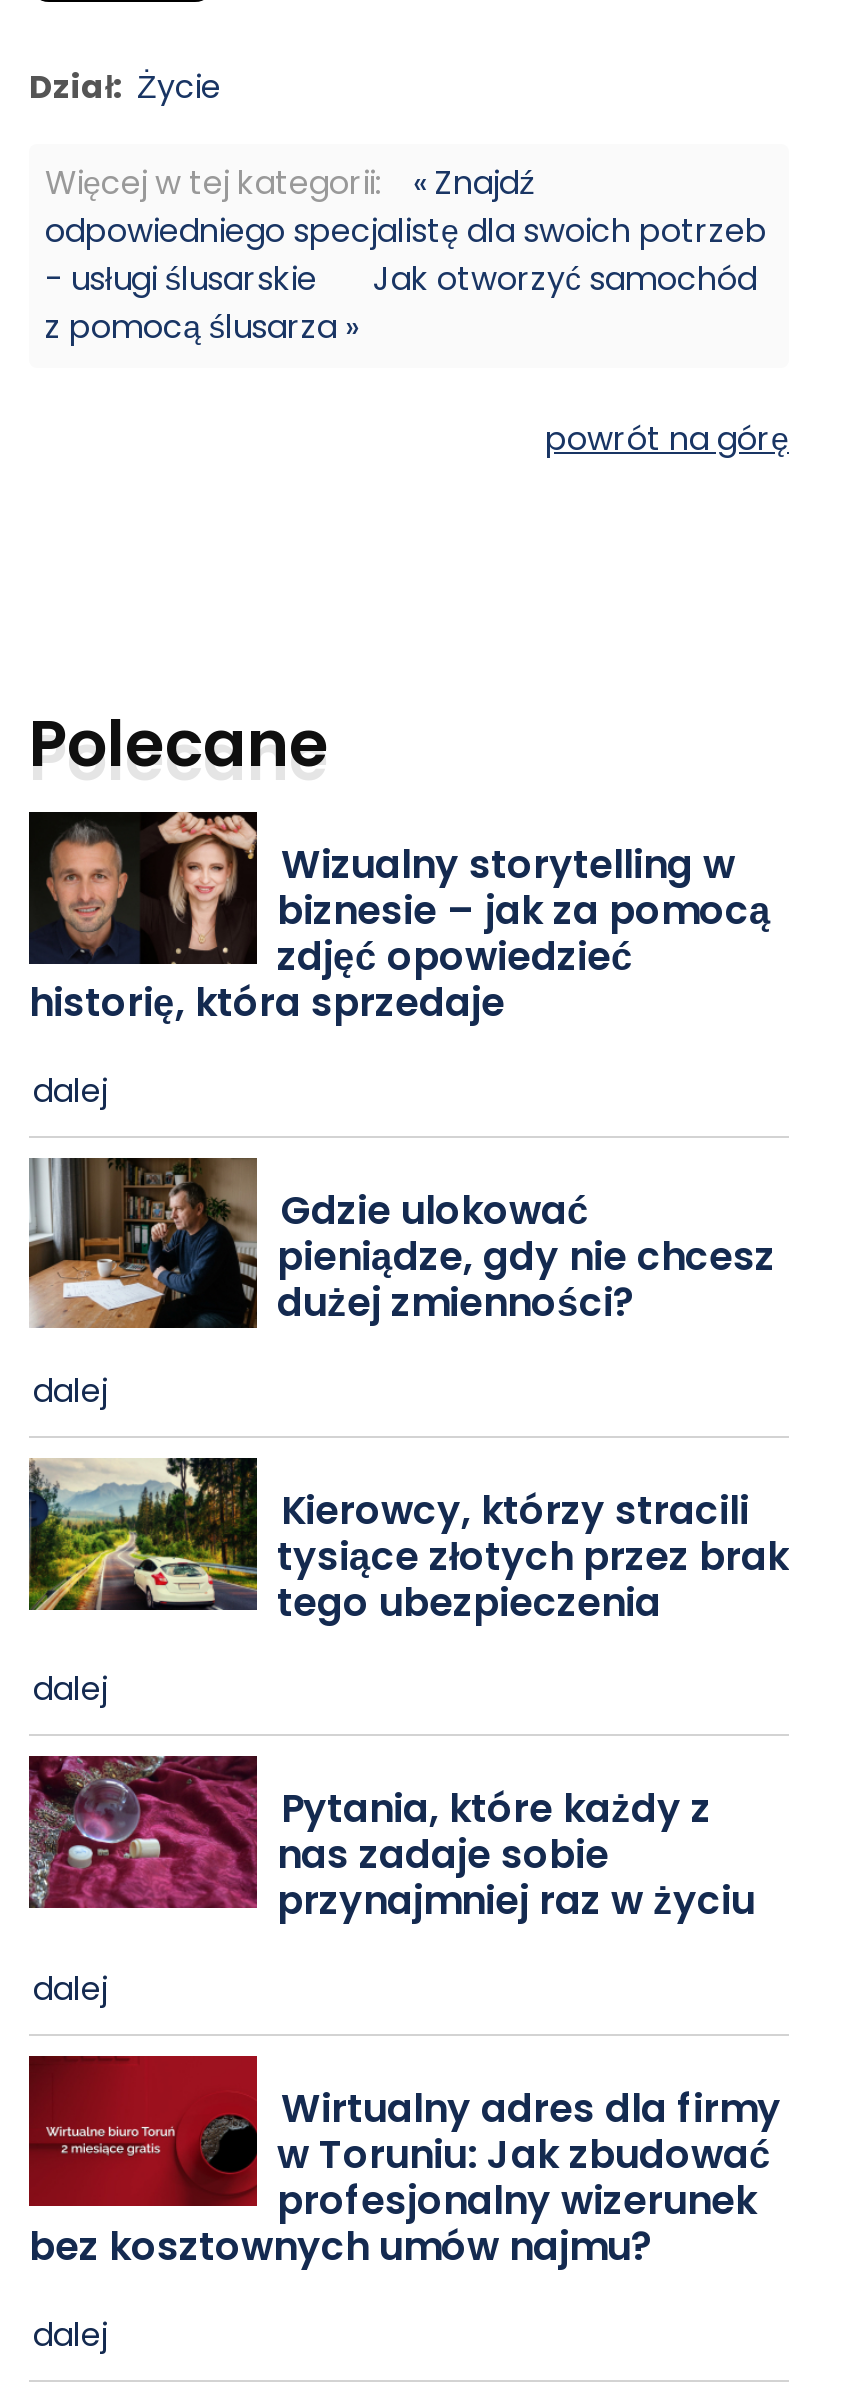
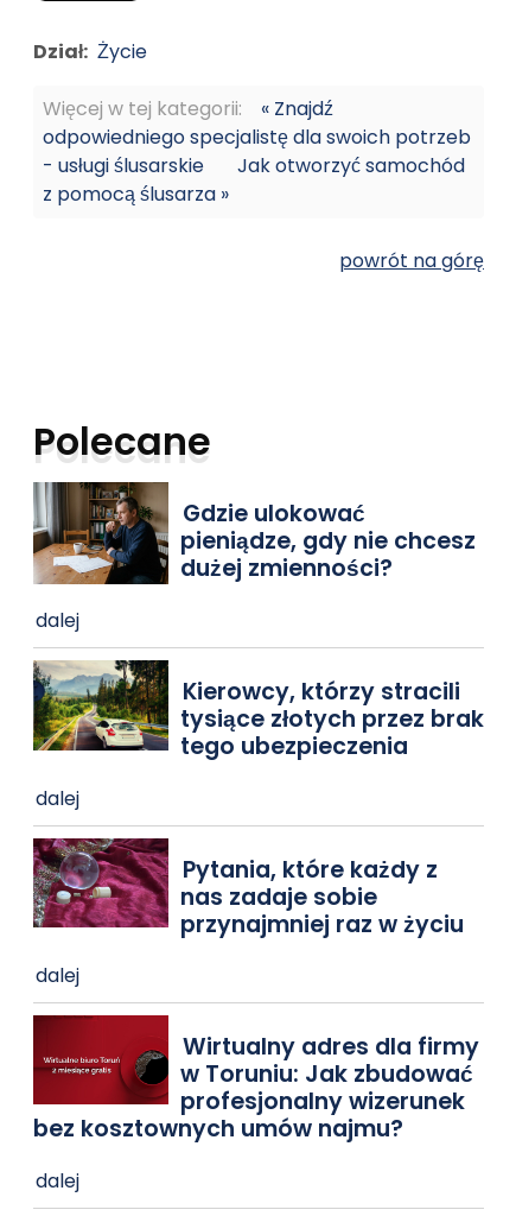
[27,810,771,1114] [image] | Wizualny storytelling w | biznesie – jak za pomocą | zdjęć opowiedzieć | historię, która sprzedaje | dalej -> none

